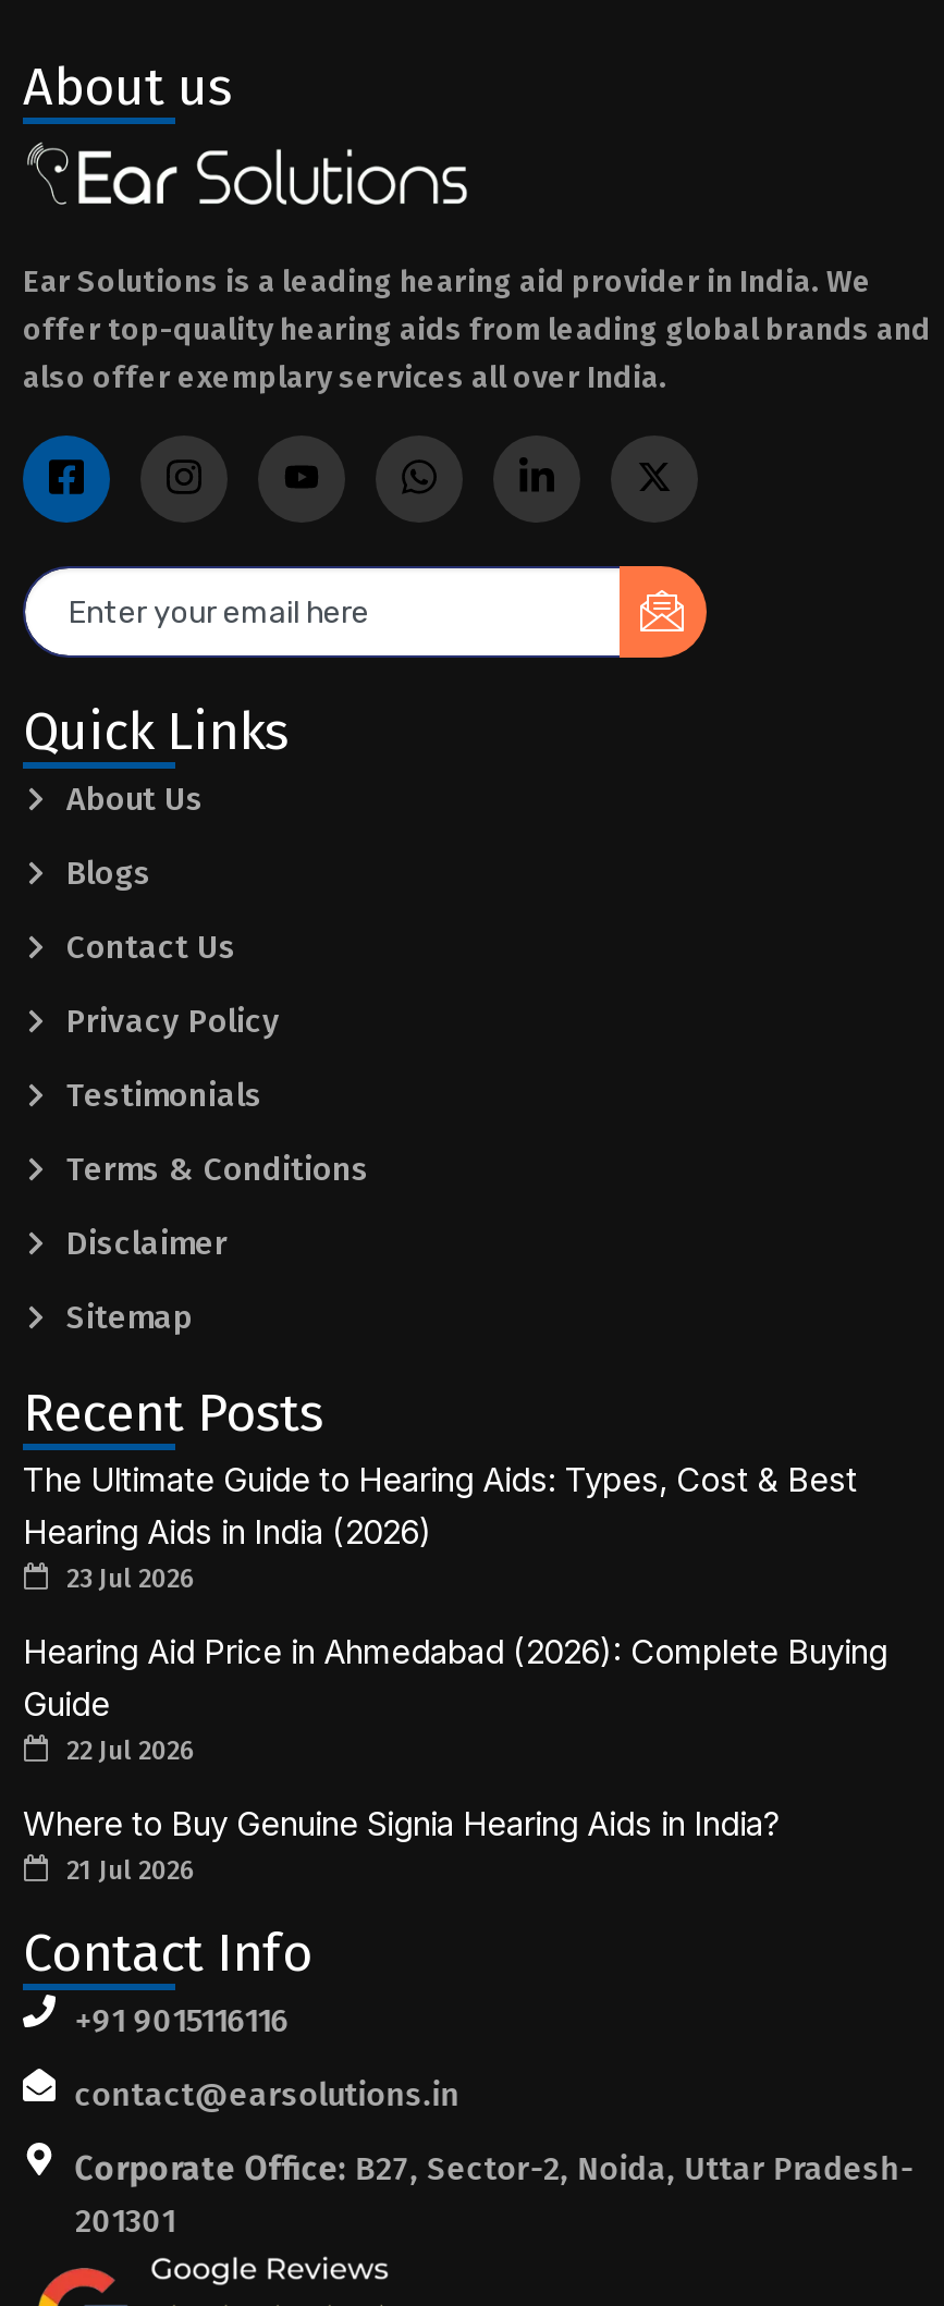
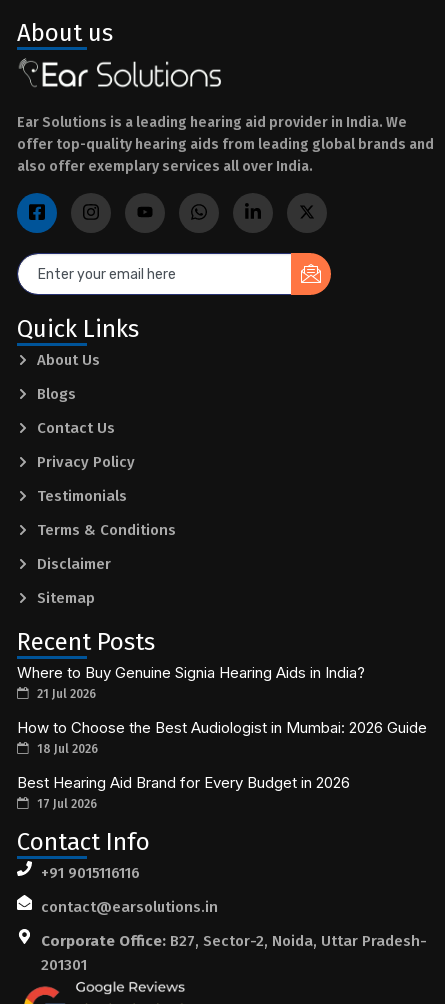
[23,1458,887,1765] The Ultimate Guide to Hearing Aids: Types, Cost & Best | Hearing Aids in India (2026) | 23 Jul 2026 | Hearing Aid Price in Ahmedabad (2026): Complete Buying | Guide | 22 Jul 2026 -> none
moved [23,1802,781,1885] -> [17,663,365,701]: Where to Buy Genuine Signia Hearing Aids in India? | 21 Jul 2026
none -> [17,718,427,811] How to Choose the Best Audiologist in Mumbai: 2026 Guide | 18 Jul 2026 | Best Hearing Aid Brand for Every Budget in 2026 | 17 Jul 2026

